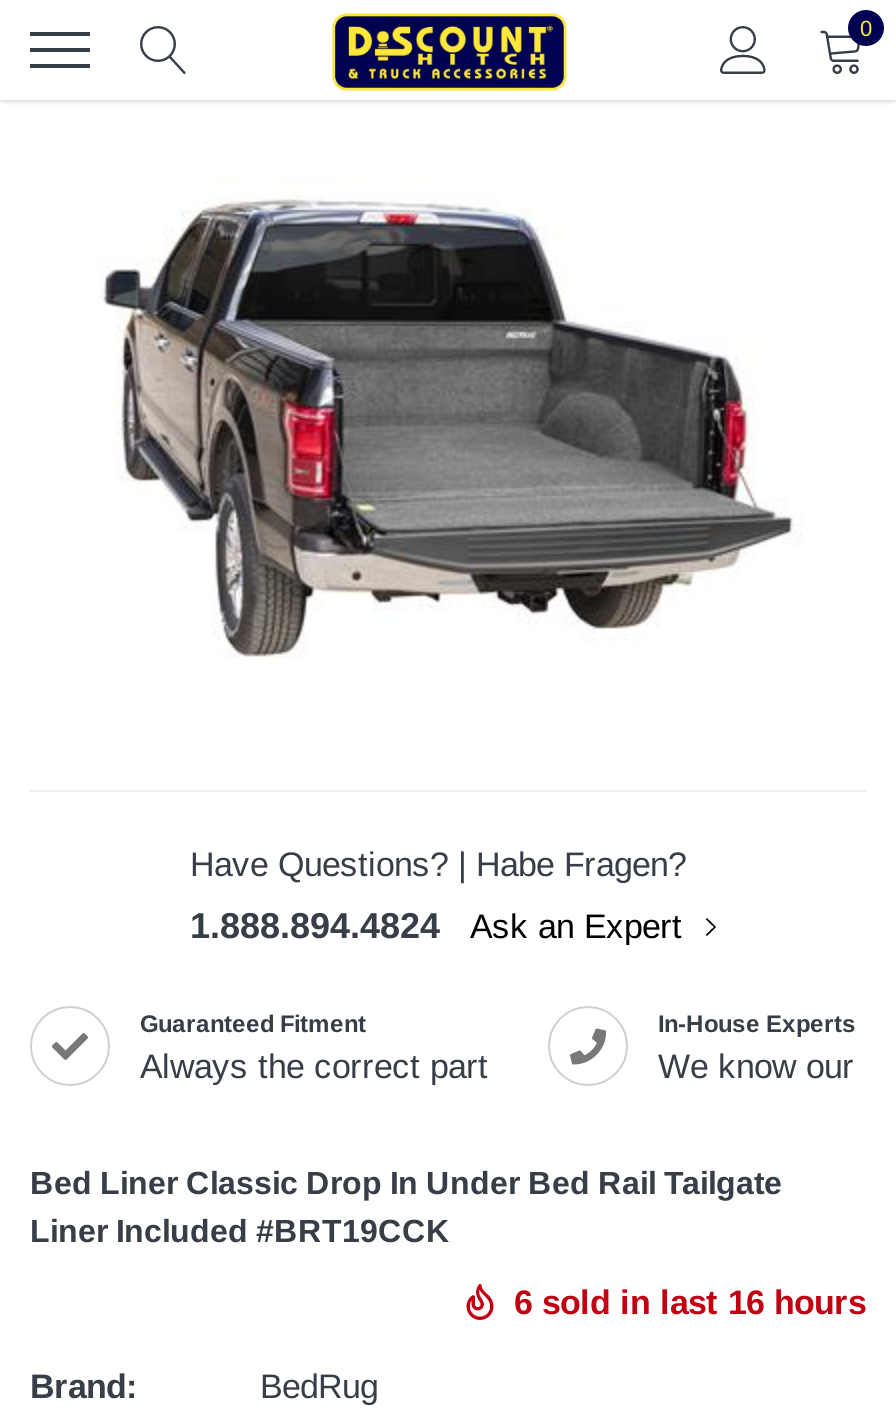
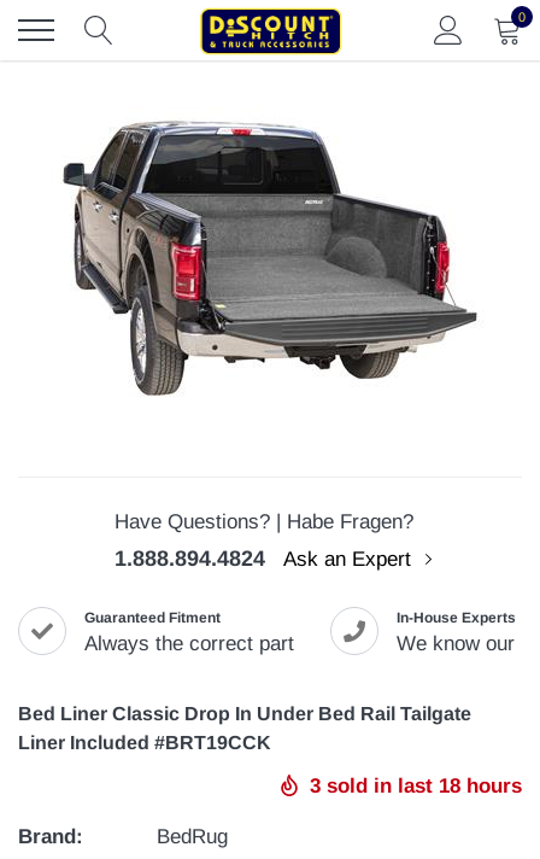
[514,1284,866,1322] 6 sold in last 16 hours -> [310,775,522,797] 3 sold in last 18 hours

